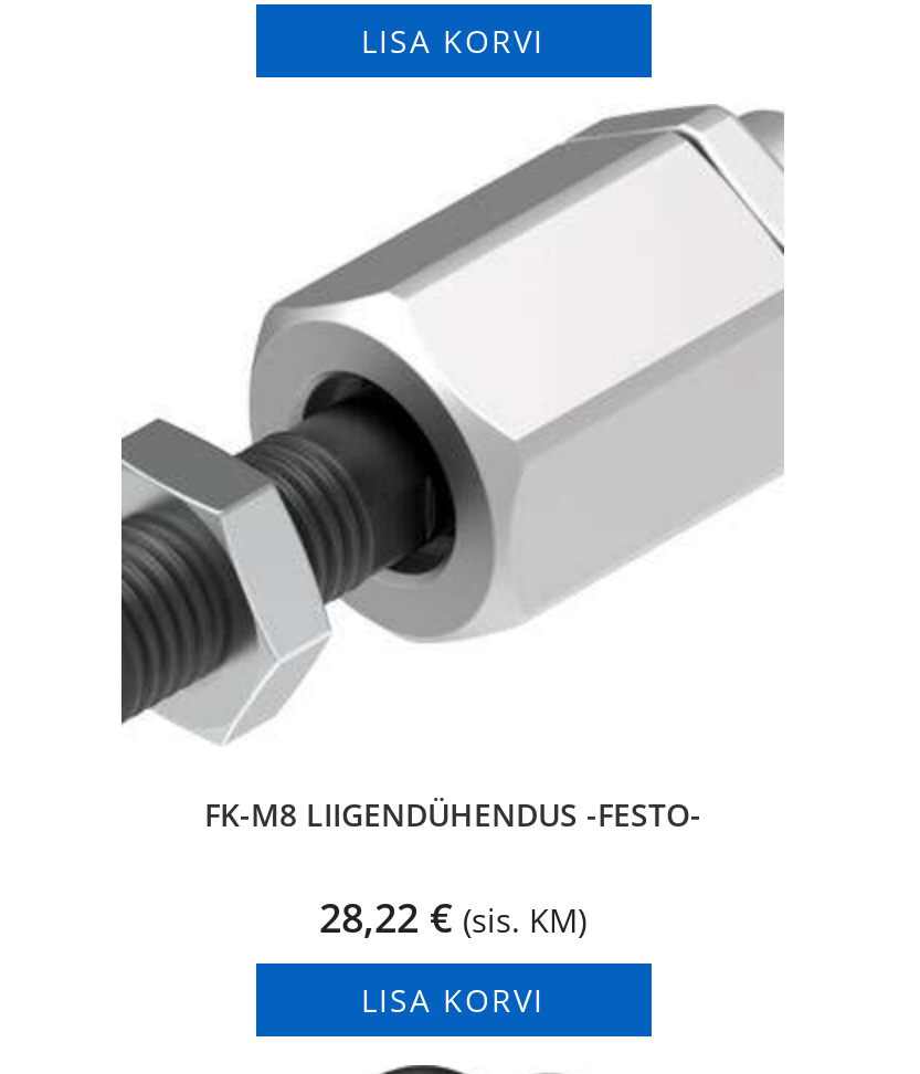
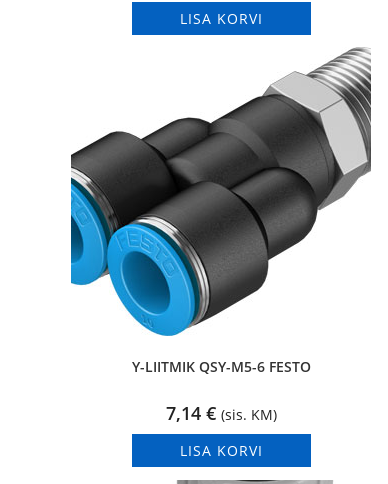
[119,104,784,835] [image] | FK-M8 LIIGENDÜHENDUS -FESTO- -> [70,48,372,376] [image] | Y-LIITMIK QSY-M5-6 FESTO
[319,891,586,944] 28,22 € (sis. KM) -> [165,401,276,425] 7,14 € (sis. KM)

